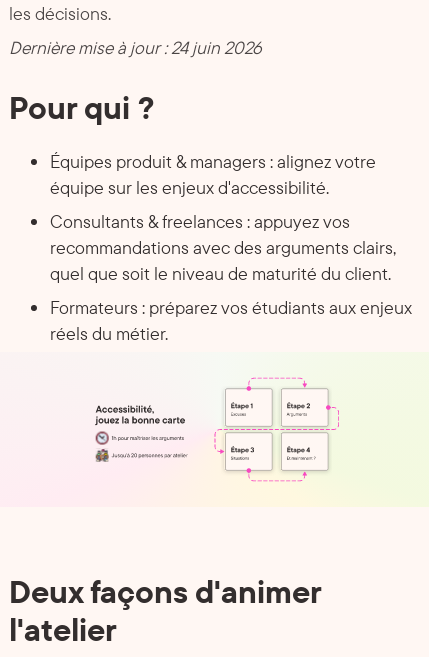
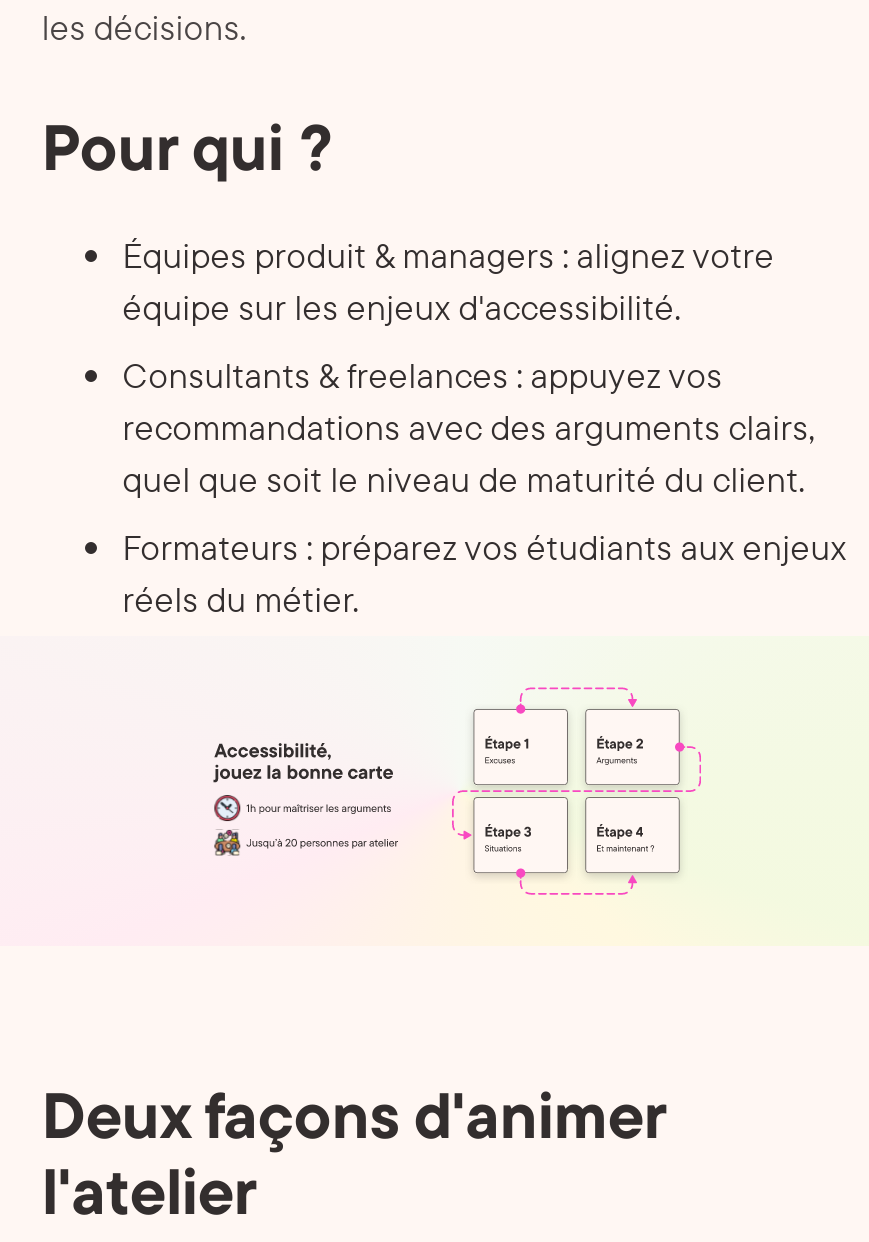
[9,36,262,58] Dernière mise à jour : 24 juin 2026 -> none

